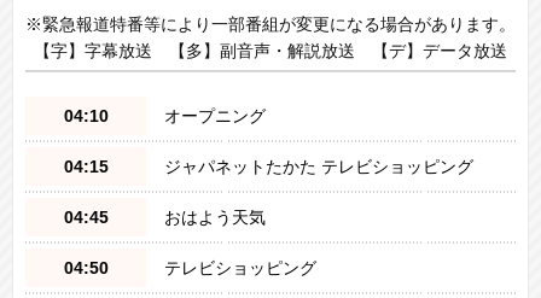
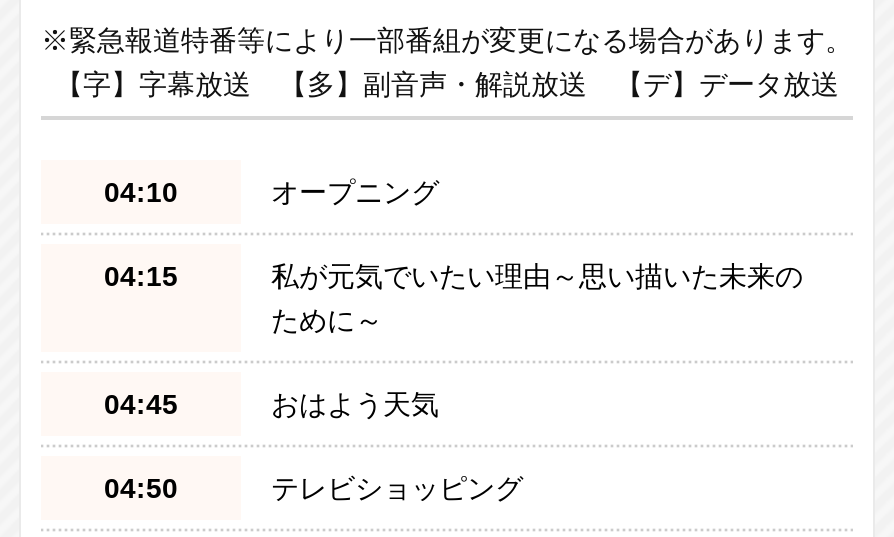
[164,157,473,176] ジャパネットたかた テレビショッピング -> [271,260,803,336] 私が元気でいたい理由～思い描いた未来の | ために～

